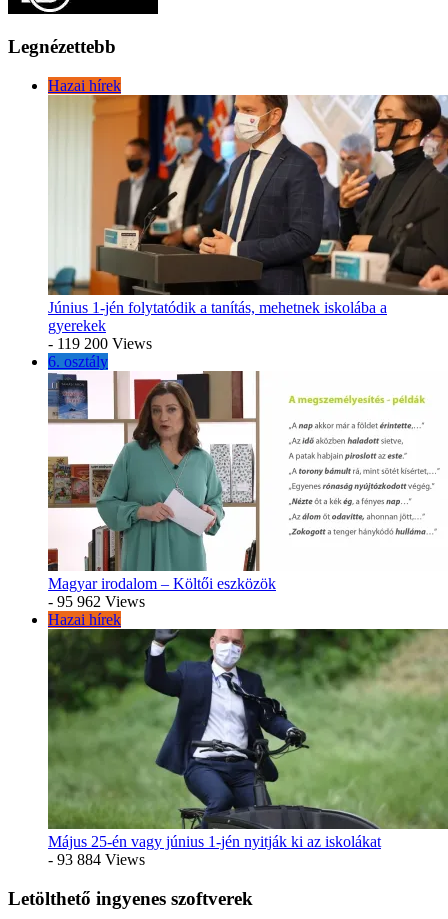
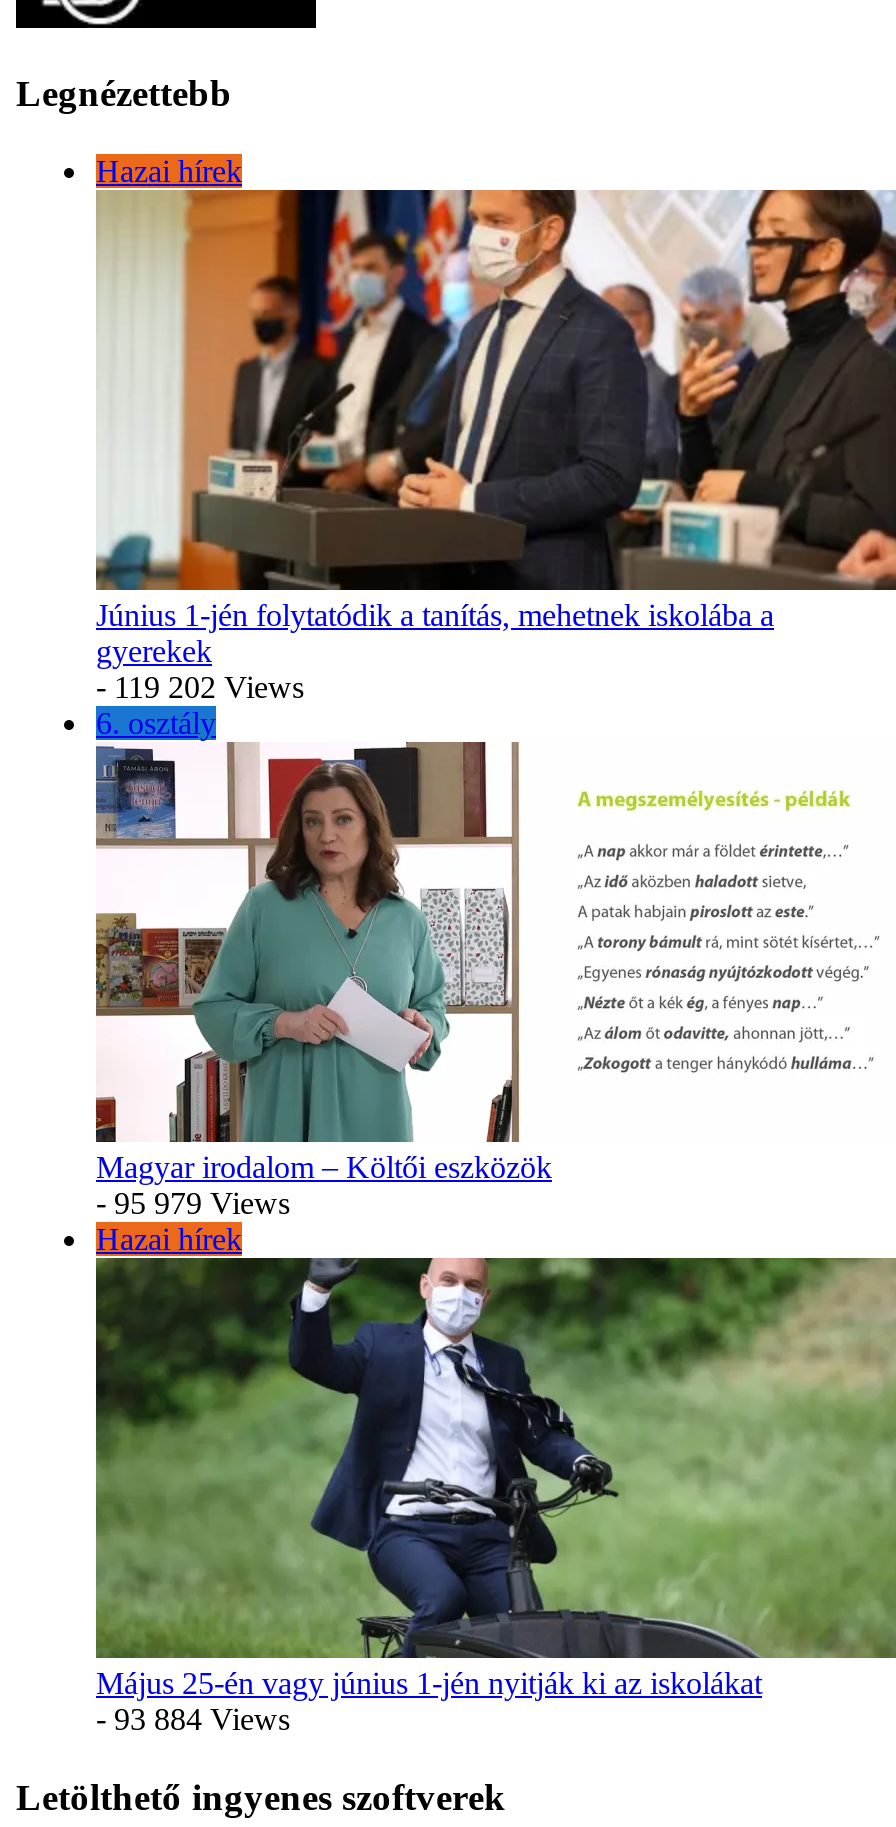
[48,335,152,352] - 119 200 Views -> [96,670,304,704] - 119 202 Views
[48,593,145,610] - 95 962 Views -> [96,1186,290,1220] - 95 979 Views

